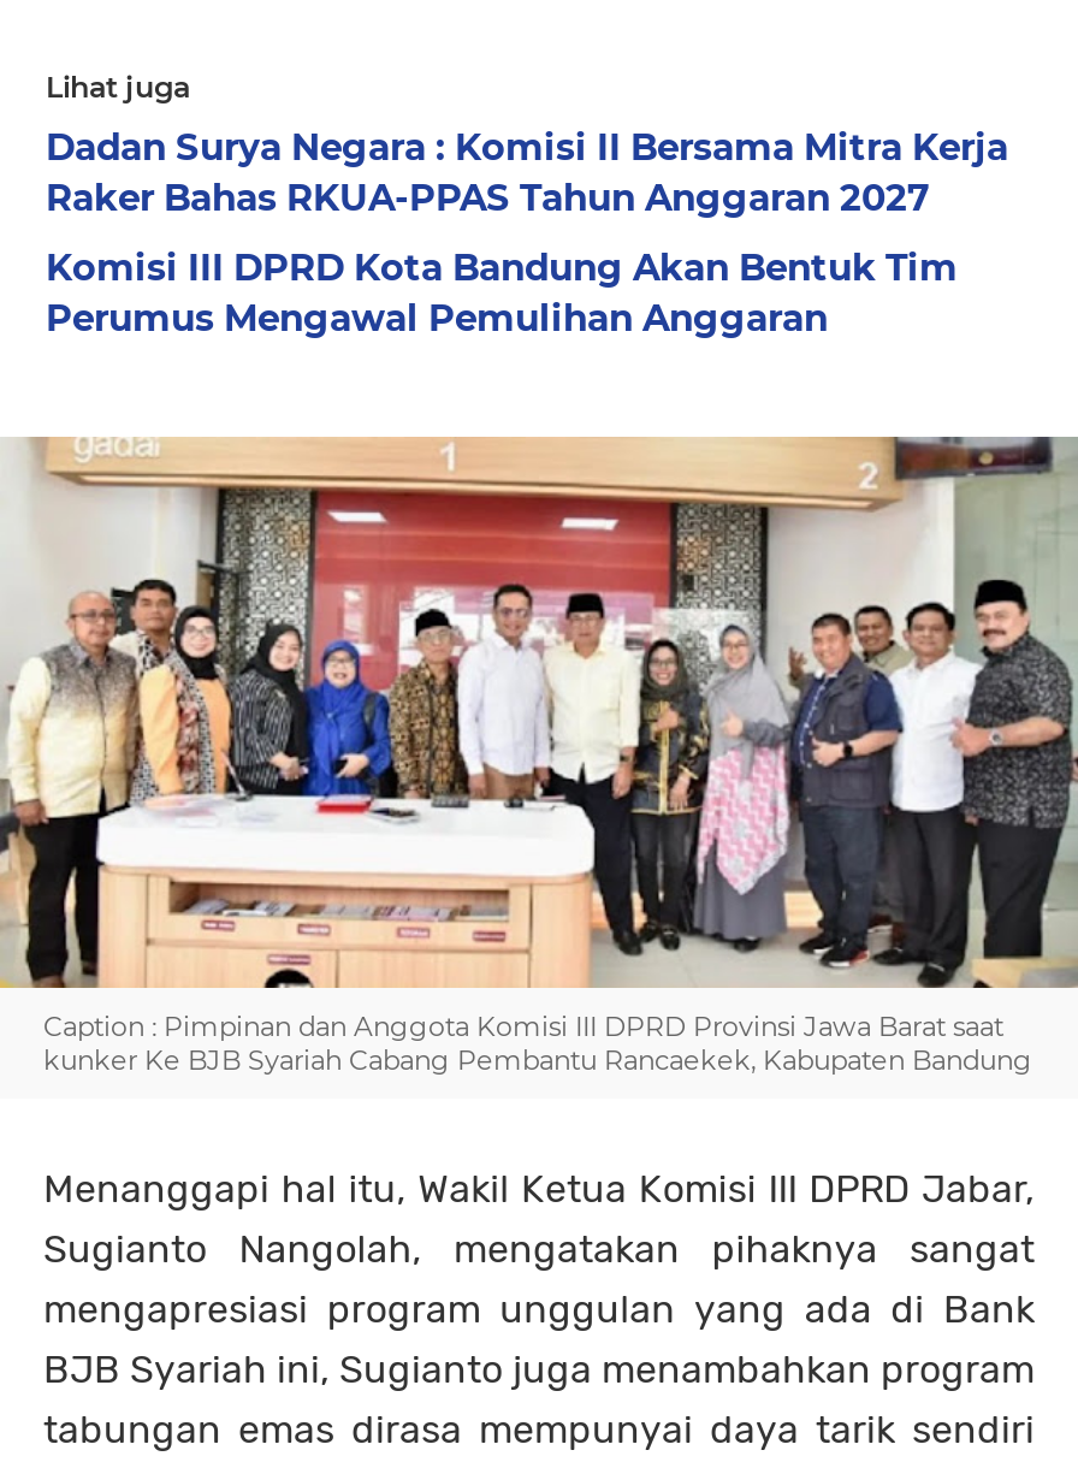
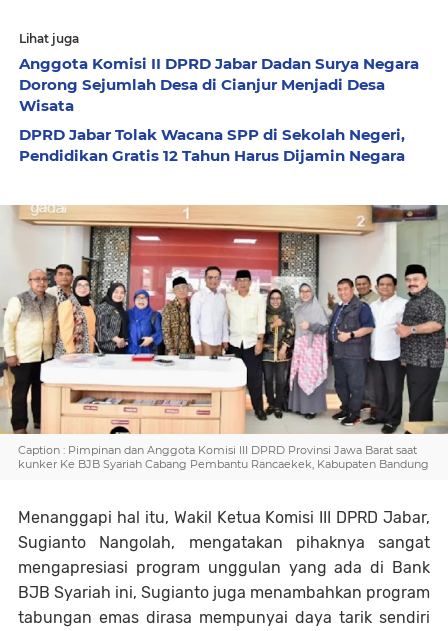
[46,124,1008,220] Dadan Surya Negara : Komisi II Bersama Mitra Kerja | Raker Bahas RKUA-PPAS Tahun Anggaran 2027 -> [19,54,419,115] Anggota Komisi II DPRD Jabar Dadan Surya Negara | Dorong Sejumlah Desa di Cianjur Menjadi Desa | Wisata
[46,244,958,341] Komisi III DPRD Kota Bandung Akan Bentuk Tim | Perumus Mengawal Pemulihan Anggaran -> [19,125,405,165] DPRD Jabar Tolak Wacana SPP di Sekolah Negeri, | Pendidikan Gratis 12 Tahun Harus Dijamin Negara

